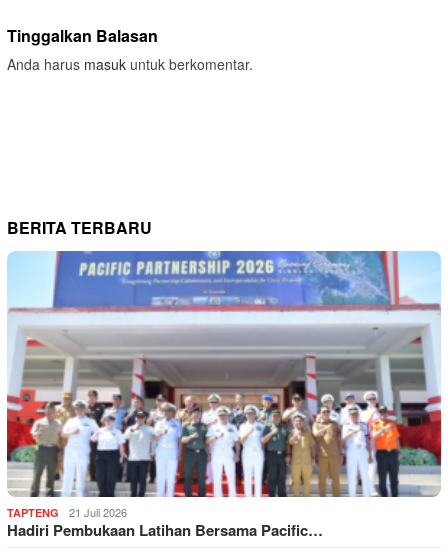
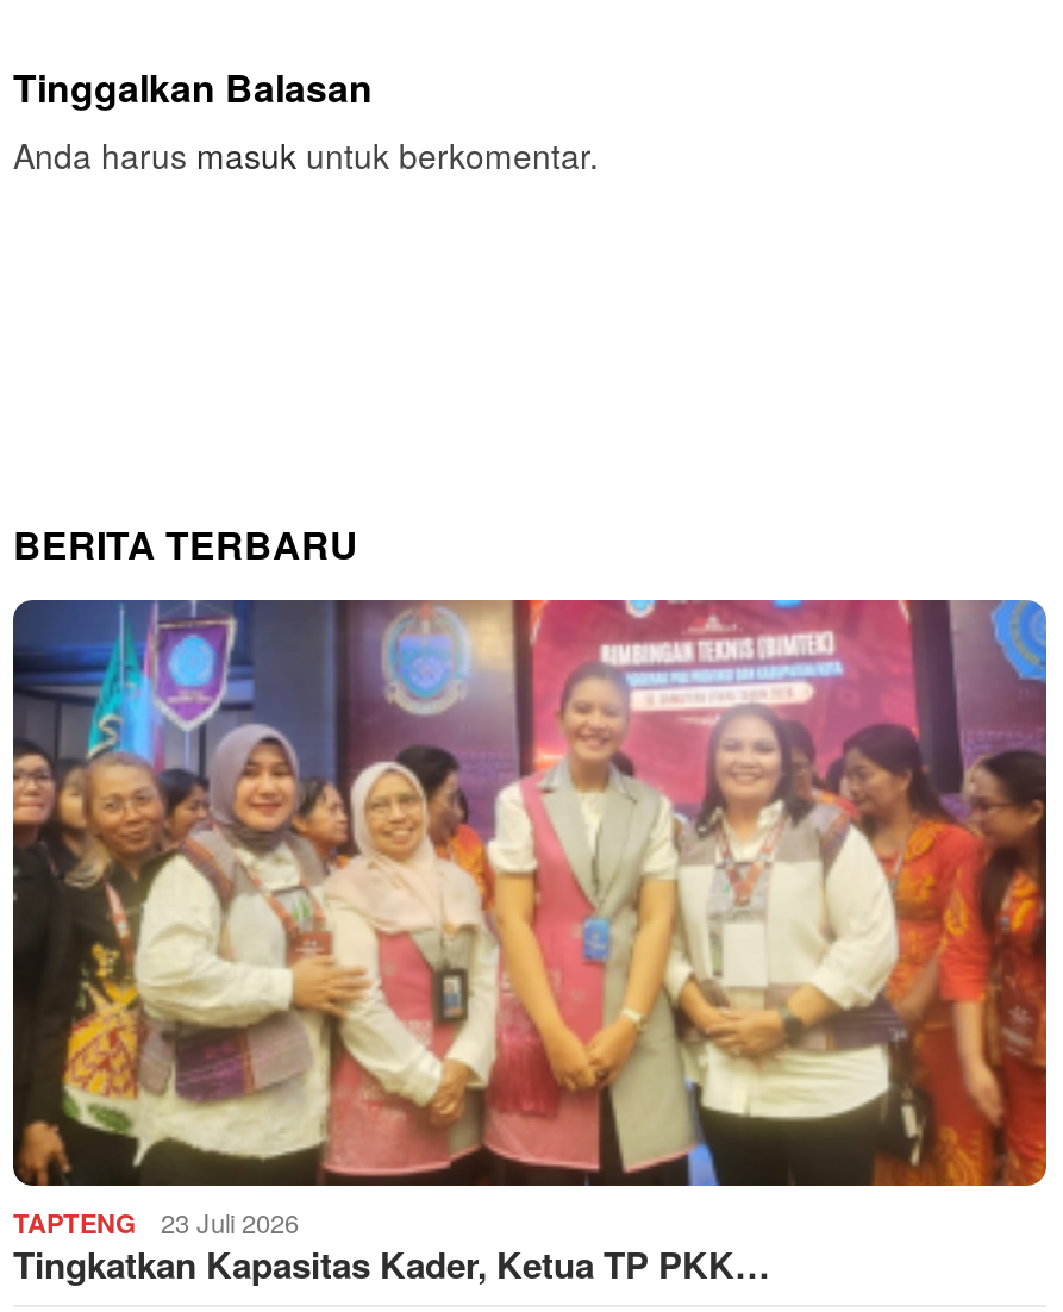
[6,250,442,541] [image] | 21 Juli 2026 | Hadiri Pembukaan Latihan Bersama Pacific… -> [11,598,1049,1291] [image] | 23 Juli 2026 | Tingkatkan Kapasitas Kader, Ketua TP PKK…

